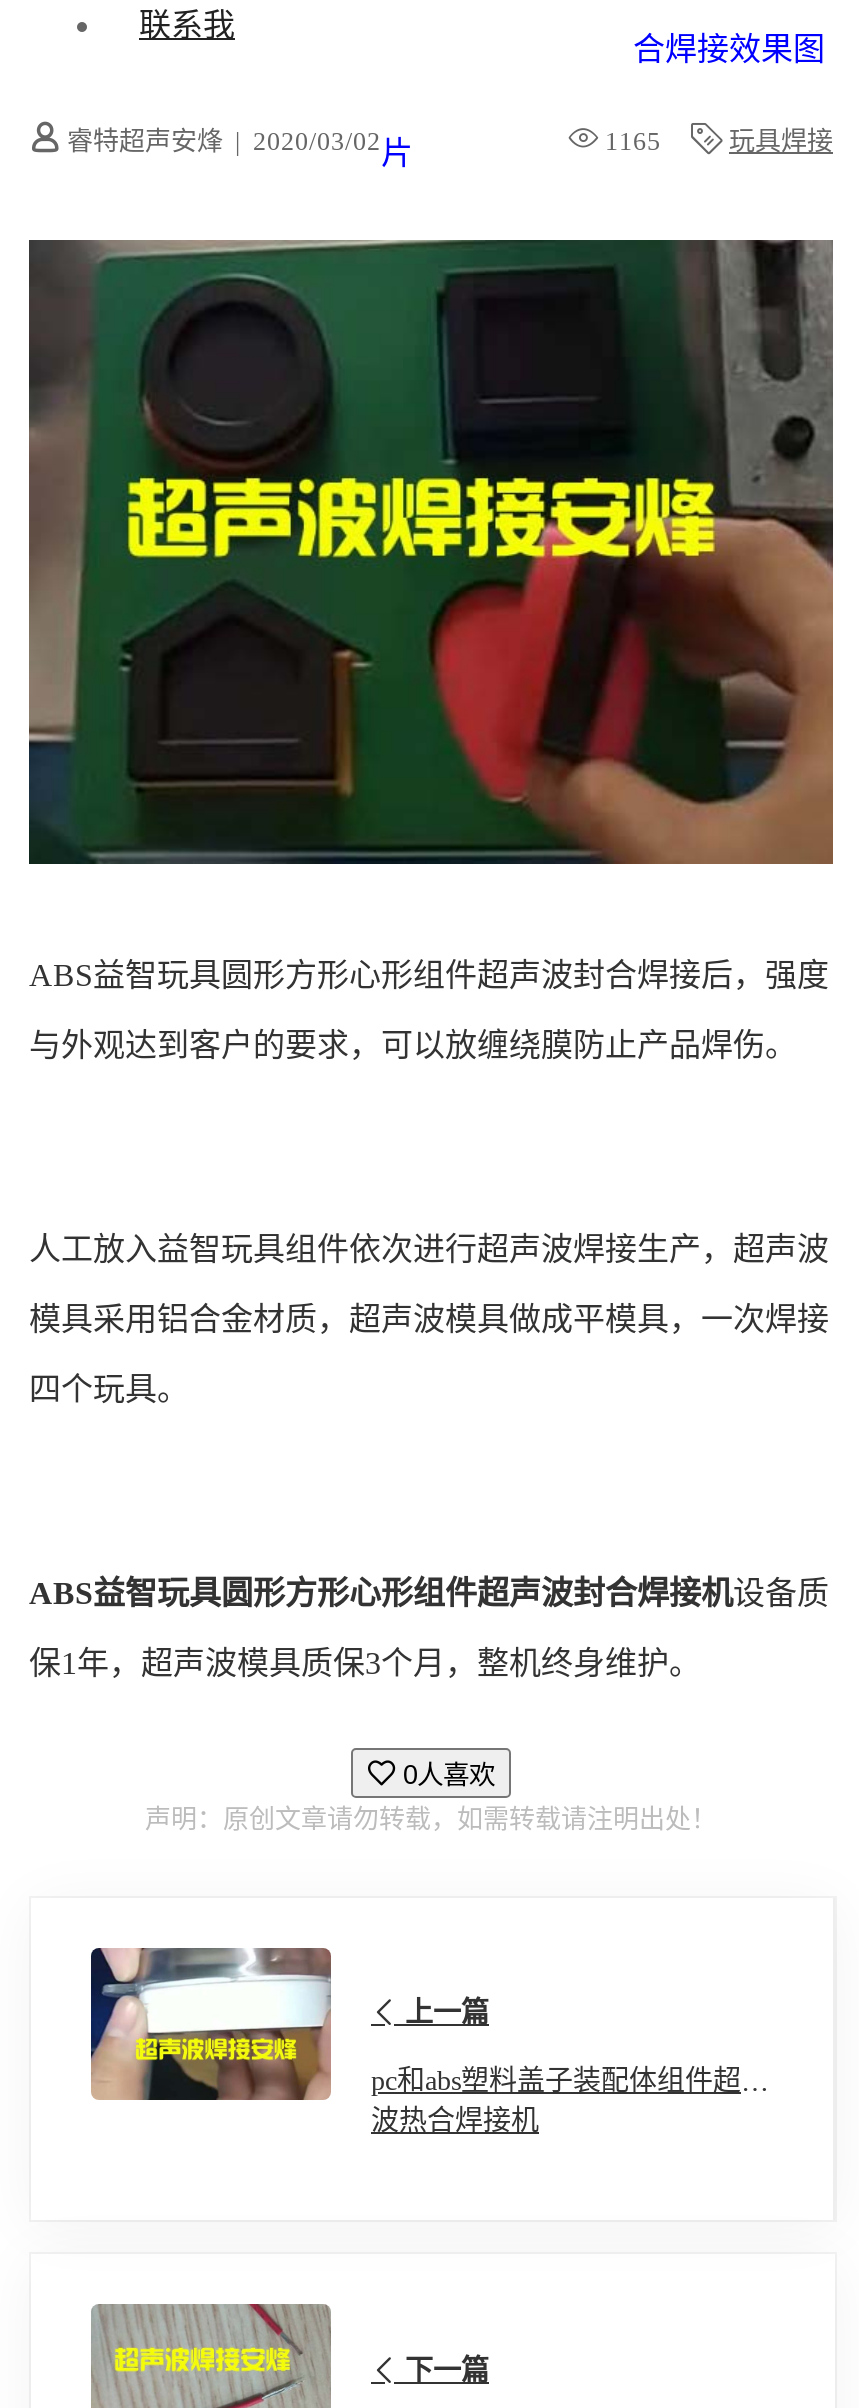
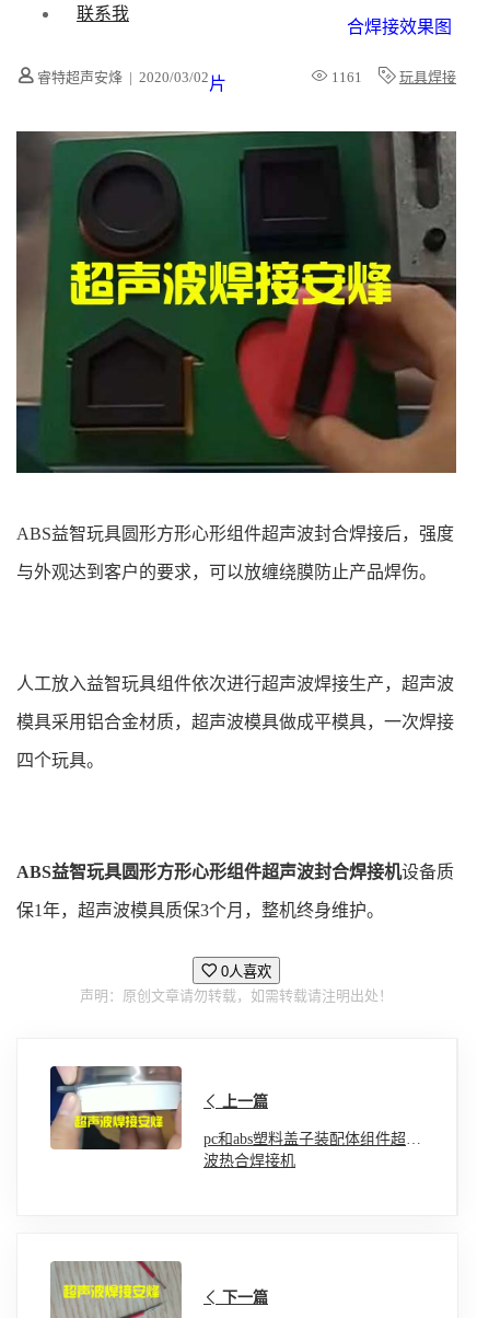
[599,126,661,156] 1165 -> [328,69,362,85] 1161

